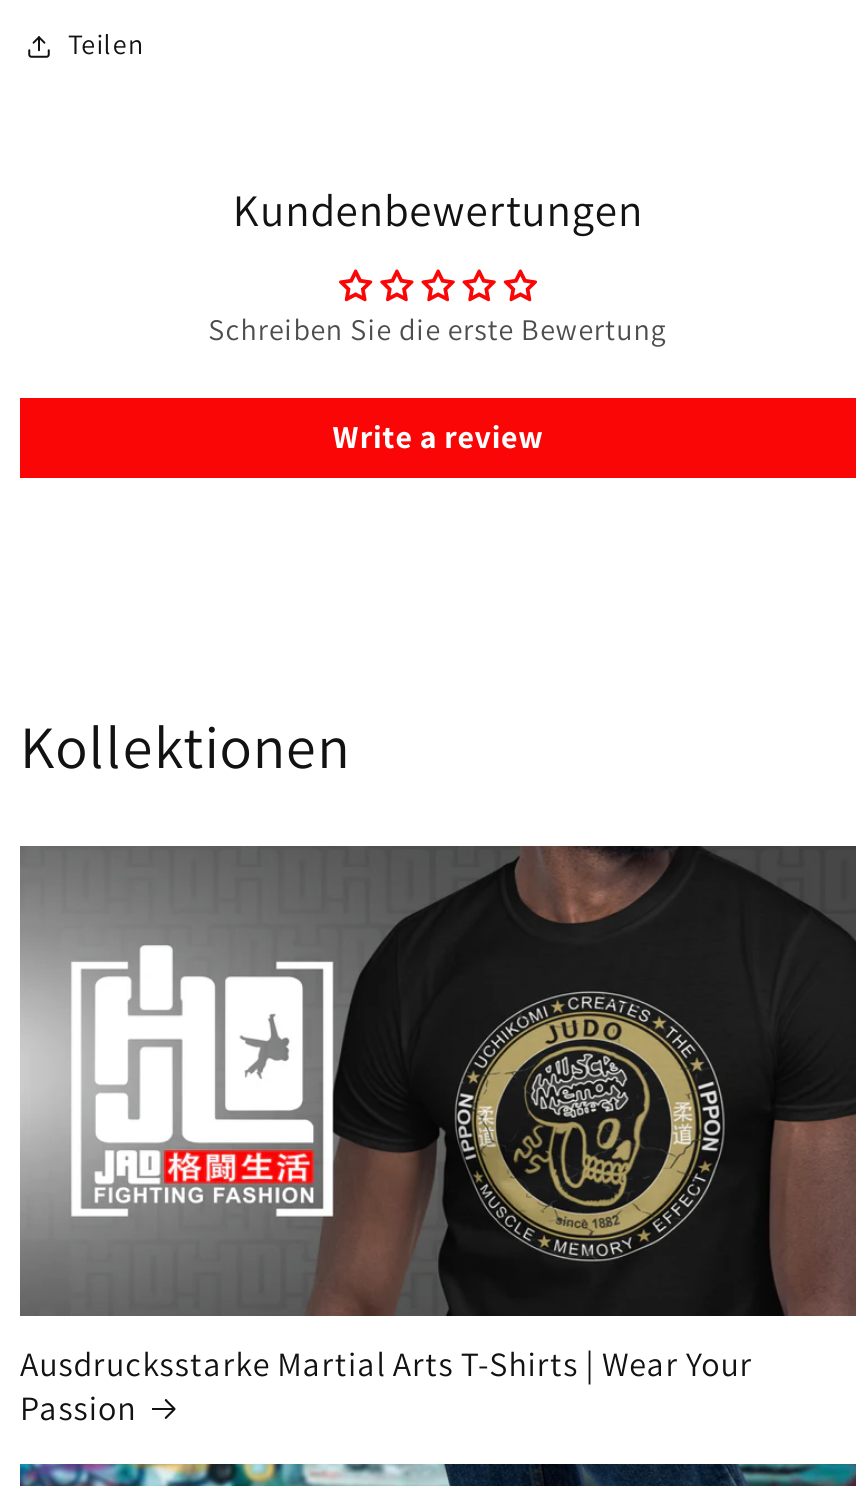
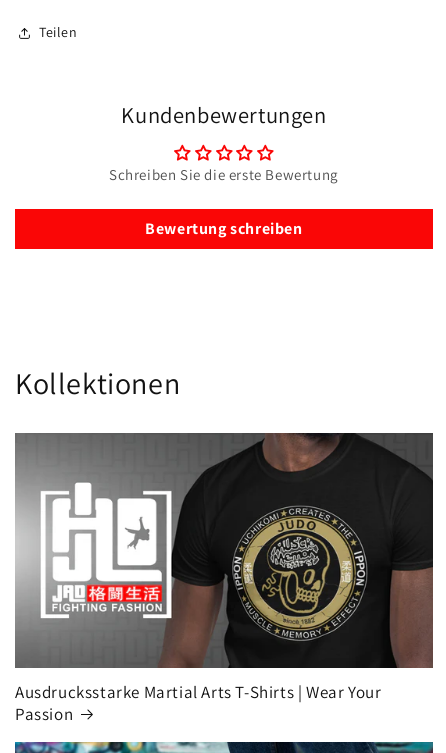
[333,415,543,457] Write a review -> [145,218,303,239] Bewertung schreiben

